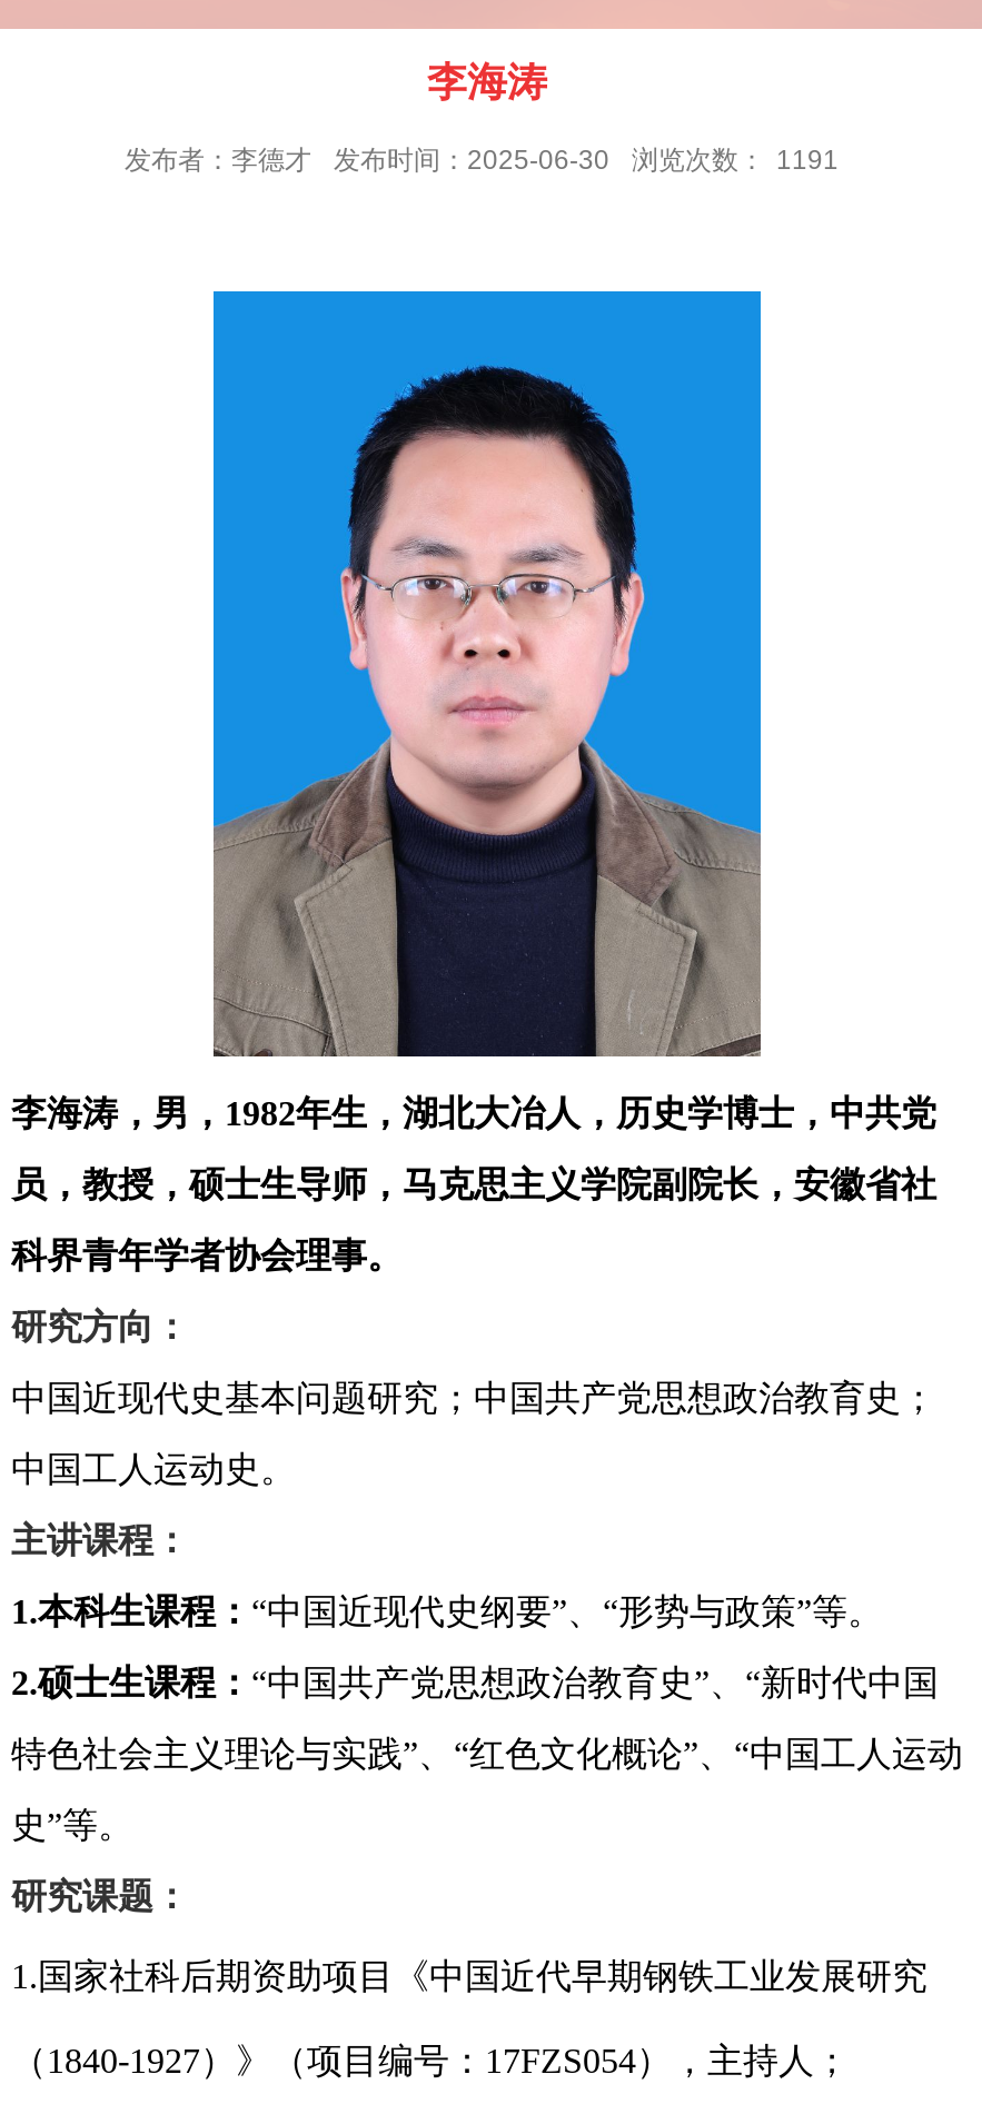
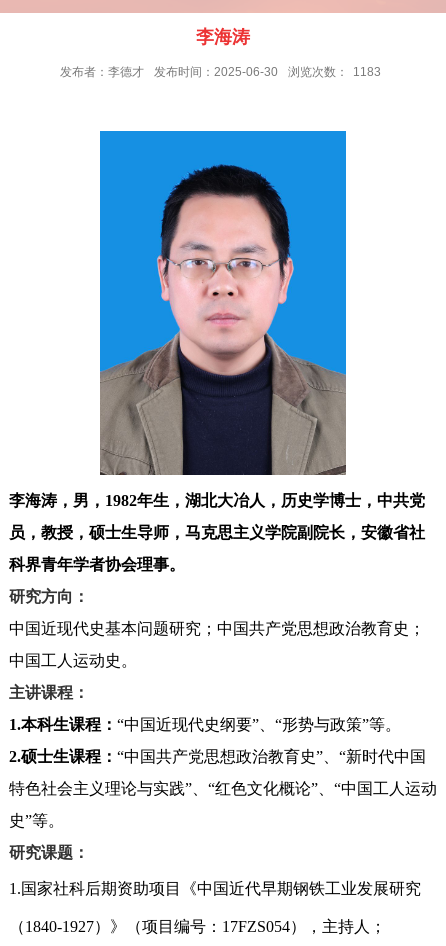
[125,144,839,175] 发布者：李德才 发布时间：2025-06-30 浏览次数： 1191 -> [60,65,381,79] 发布者：李德才 发布时间：2025-06-30 浏览次数： 1183

